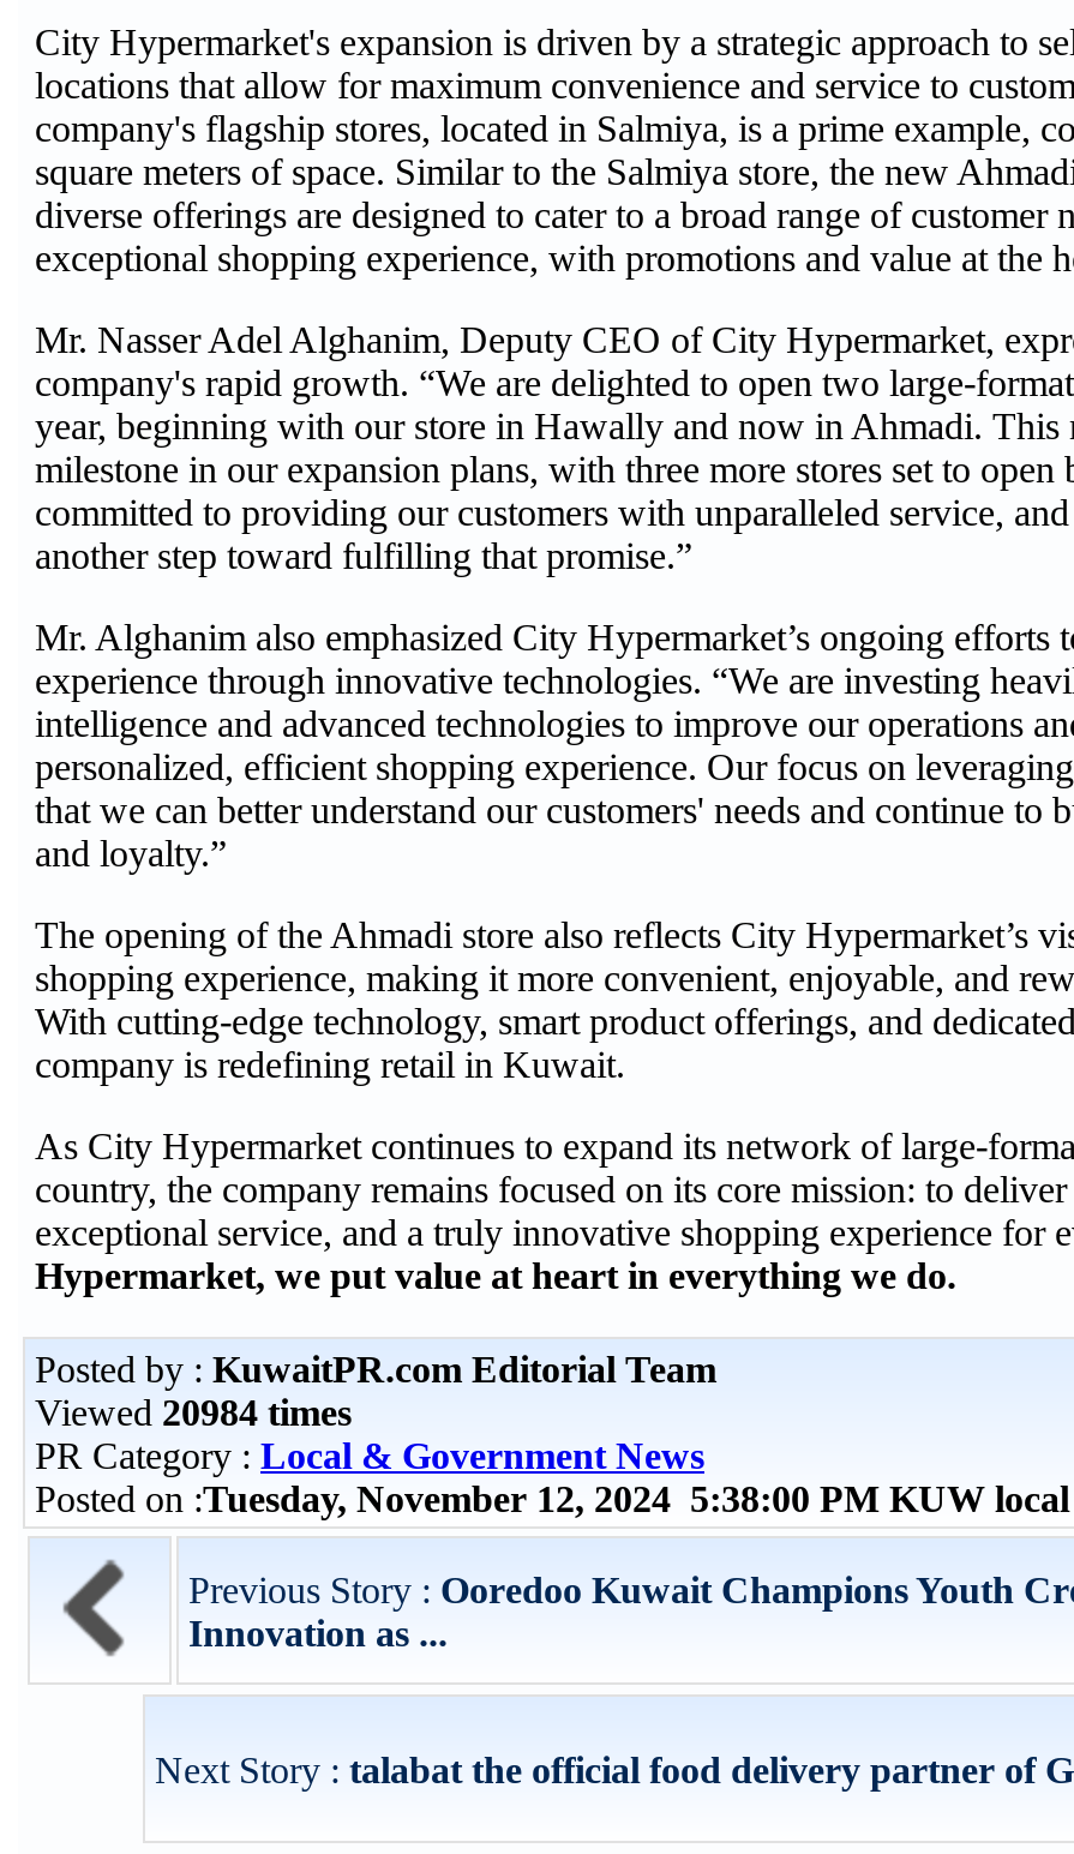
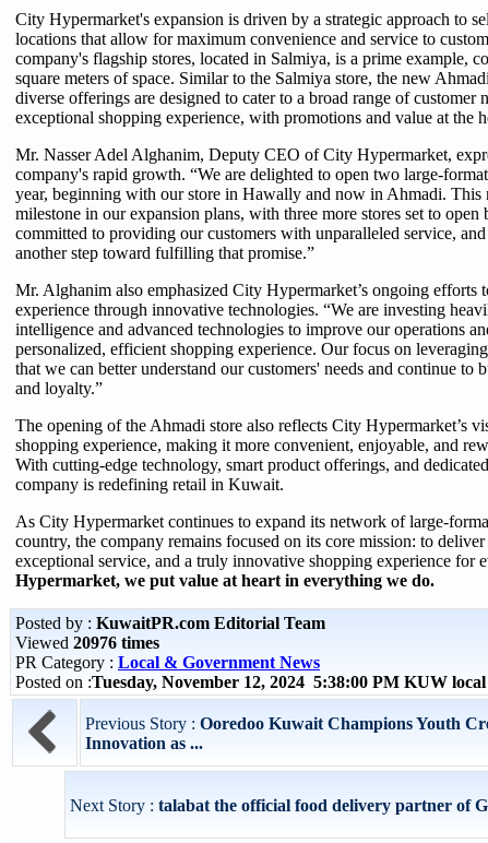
[35,1392,352,1433] Viewed 20984 times -> [15,633,159,652] Viewed 20976 times

